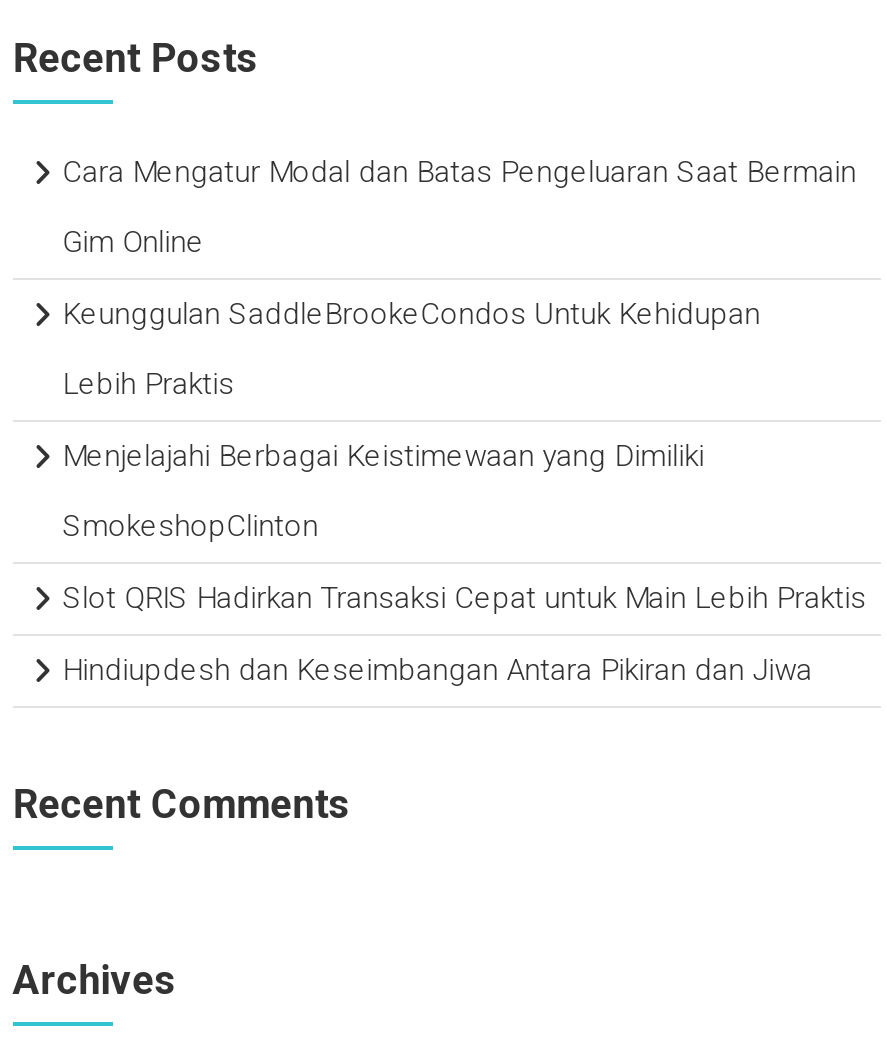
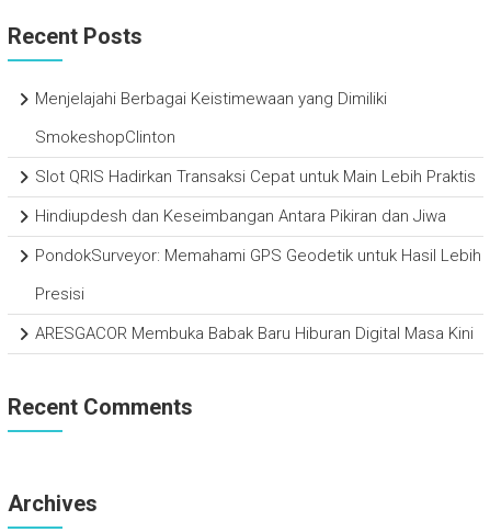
[62,155,856,403] Cara Mengatur Modal dan Batas Pengeluaran Saat Bermain | Gim Online | Keunggulan SaddleBrookeCondos Untuk Kehidupan | Lebih Praktis -> none
moved [62,439,866,689] -> [35,89,475,226]: Menjelajahi Berbagai Keistimewaan yang Dimiliki | SmokeshopClinton | Slot QRIS Hadirkan Transaksi Cepat untuk Main Lebih Praktis | Hindiupdesh dan Keseimbangan Antara Pikiran dan Jiwa
none -> [35,246,481,344] PondokSurveyor: Memahami GPS Geodetik untuk Hasil Lebih | Presisi | ARESGACOR Membuka Babak Baru Hiburan Digital Masa Kini

